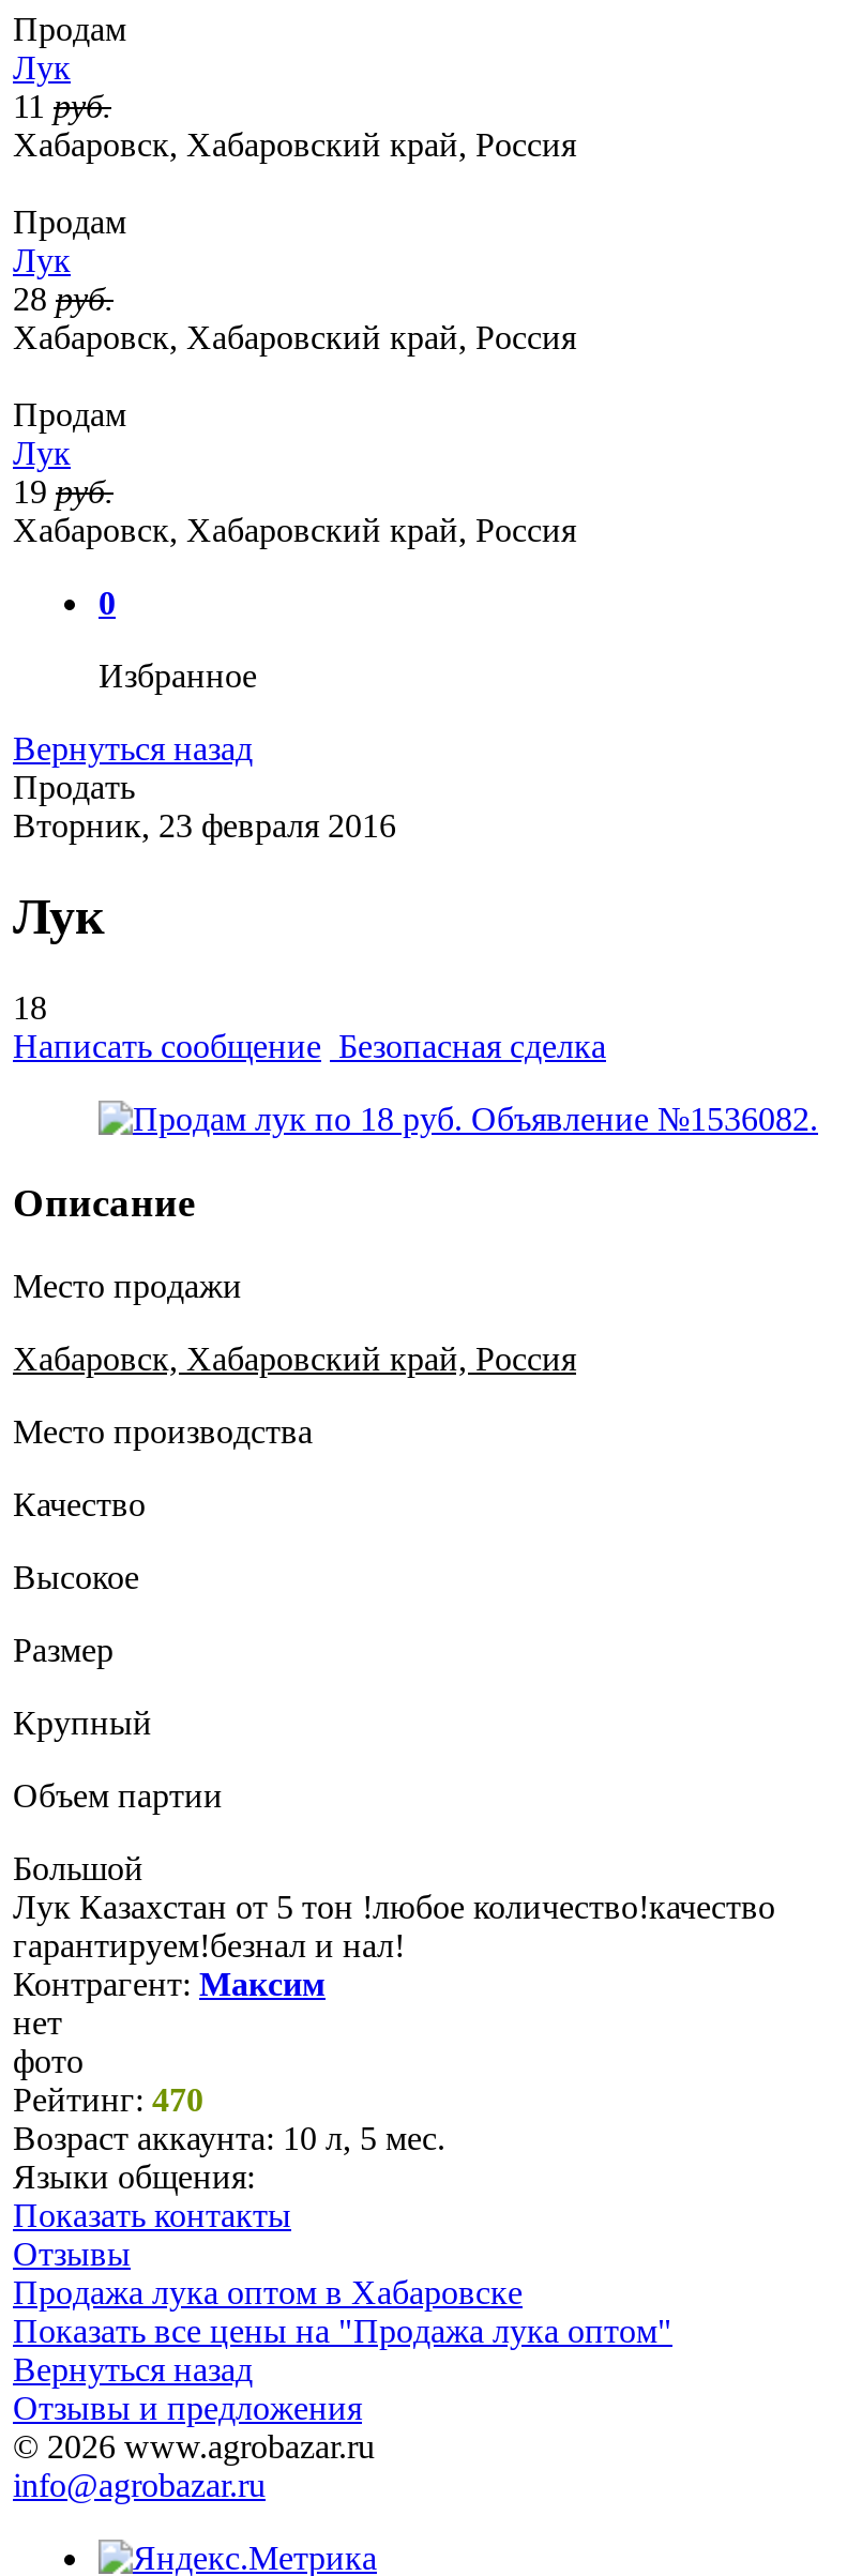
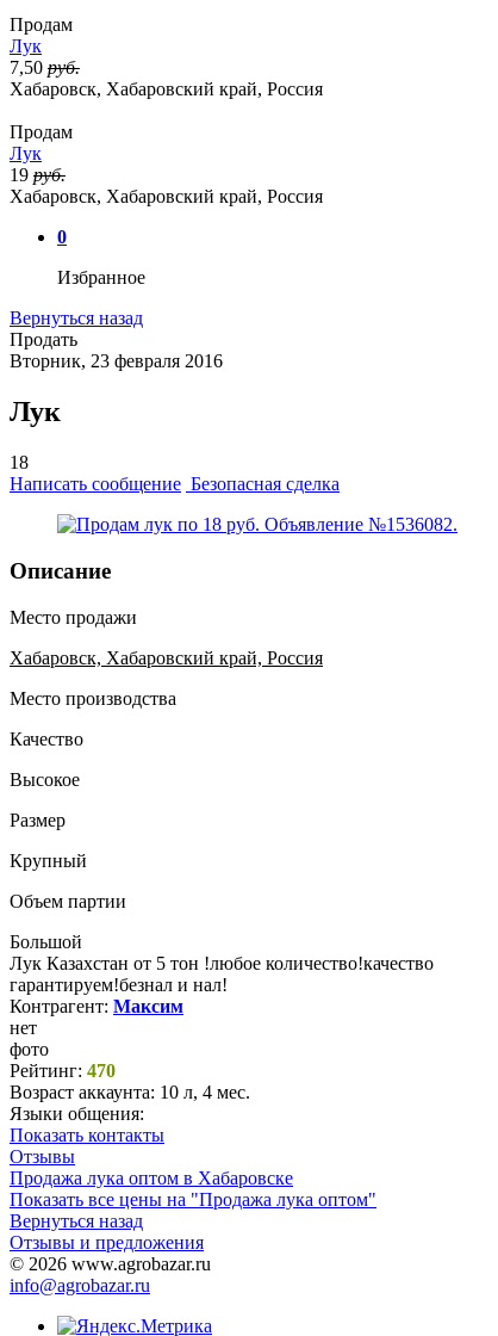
[13,88,576,318] 11 руб. | Хабаровск, Хабаровский край, Россия | Продам | Лук | 28 руб. -> [10,58,80,78] 7,50 руб.
[13,2119,445,2155] Возраст аккаунта: 10 л, 5 мес. -> [10,1081,250,1102] Возраст аккаунта: 10 л, 4 мес.

